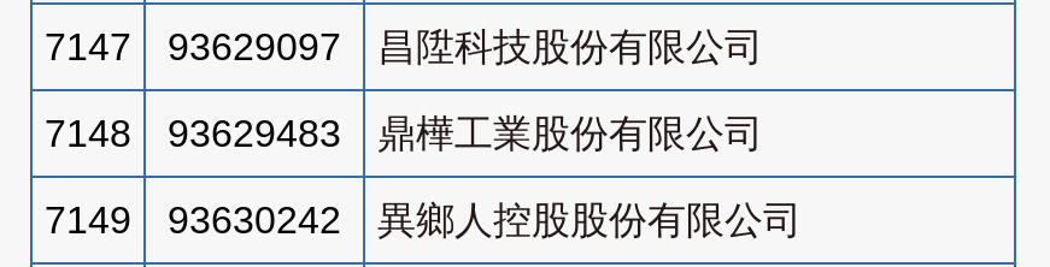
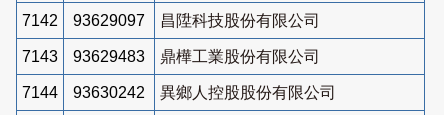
[45,26,763,67] 7147 93629097 昌陞科技股份有限公司 -> [22,12,320,29] 7142 93629097 昌陞科技股份有限公司
[45,113,763,154] 7148 93629483 鼎樺工業股份有限公司 -> [22,48,320,65] 7143 93629483 鼎樺工業股份有限公司
[45,199,802,240] 7149 93630242 異鄉人控股股份有限公司 -> [22,84,336,101] 7144 93630242 異鄉人控股股份有限公司

